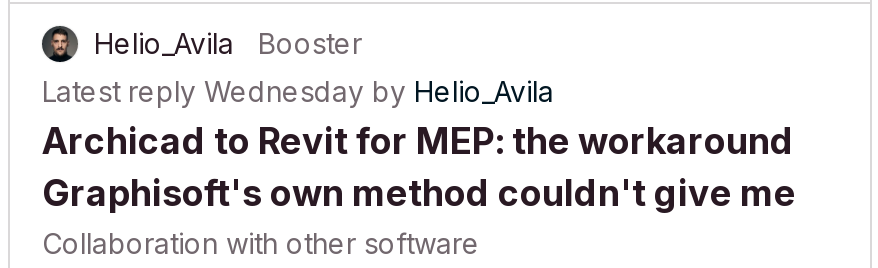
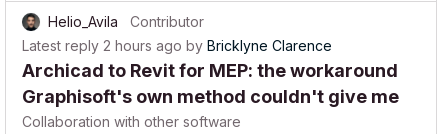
[42,26,554,108] Booster | Latest reply Wednesday by Helio_Avila -> [22,13,332,54] Contributor | Latest reply 2 hours ago by Bricklyne Clarence

